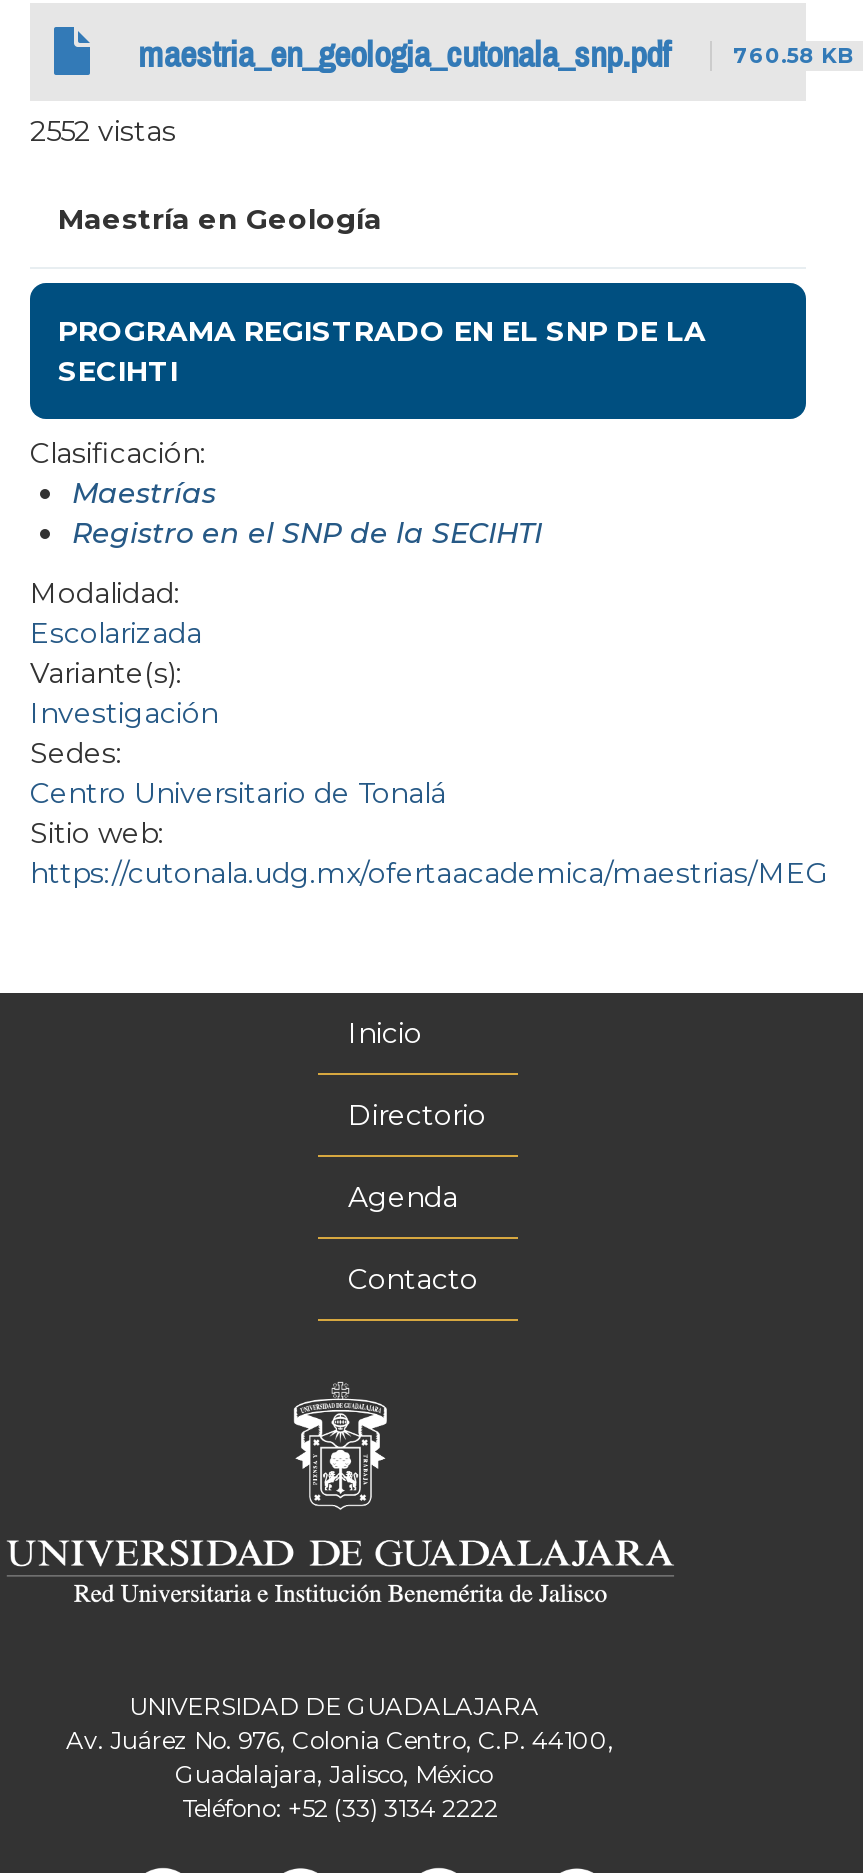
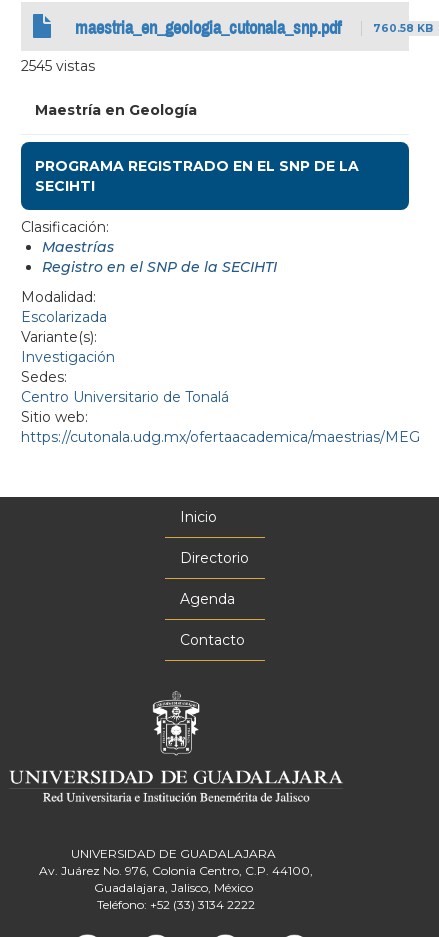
[30,112,176,148] 2552 vistas -> [21,56,95,74] 2545 vistas

